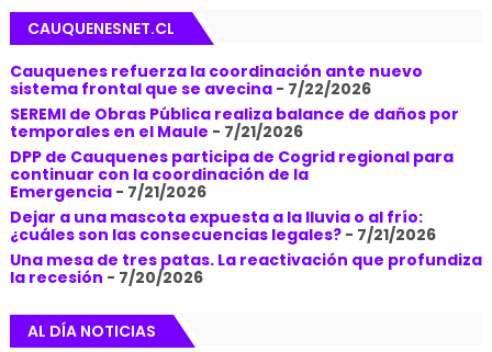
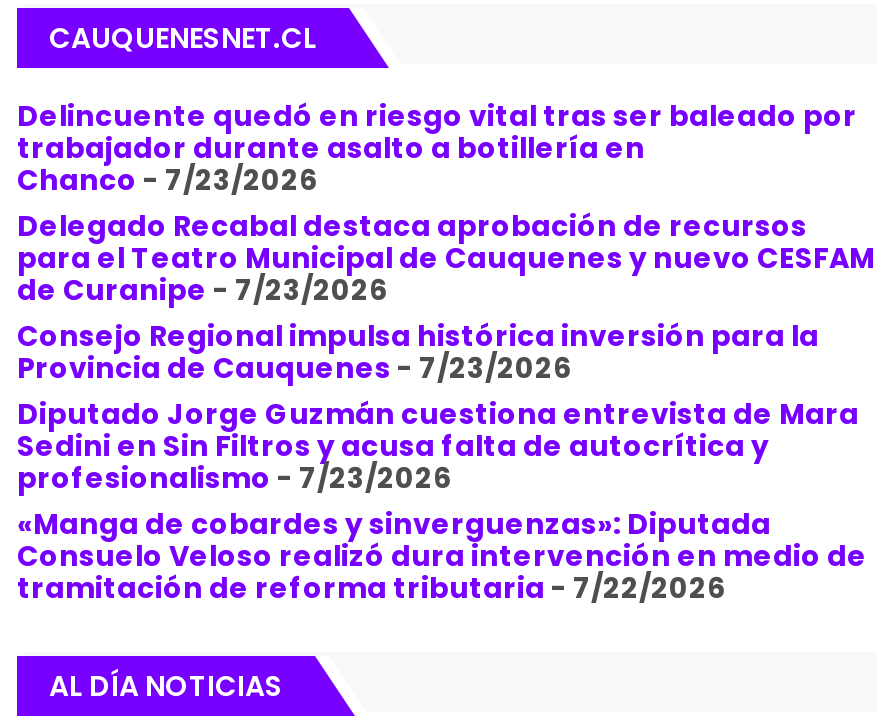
[10,61,482,289] Cauquenes refuerza la coordinación ante nuevo | sistema frontal que se avecina - 7/22/2026 | SEREMI de Obras Pública realiza balance de daños por | temporales en el Maule - 7/21/2026 | DPP de Cauquenes participa de Cogrid regional para | continuar con la coordinación de la | Emergencia - 7/21/2026 | Dejar a una mascota expuesta a la lluvia o al frío: | ¿cuáles son las consecuencias legales? - 7/21/2026 | Una mesa de tres patas. La reactivación que profundiza | la recesión - 7/20/2026 -> [17,97,875,609] Delincuente quedó en riesgo vital tras ser baleado por | trabajador durante asalto a botillería en | Chanco - 7/23/2026 | Delegado Recabal destaca aprobación de recursos | para el Teatro Municipal de Cauquenes y nuevo CESFAM | de Curanipe - 7/23/2026 | Consejo Regional impulsa histórica inversión para la | Provincia de Cauquenes - 7/23/2026 | Diputado Jorge Guzmán cuestiona entrevista de Mara | Sedini en Sin Filtros y acusa falta de autocrítica y | profesionalismo - 7/23/2026 | «Manga de cobardes y sinverguenzas»: Diputada | Consuelo Veloso realizó dura intervención en medio de | tramitación de reforma tributaria - 7/22/2026

